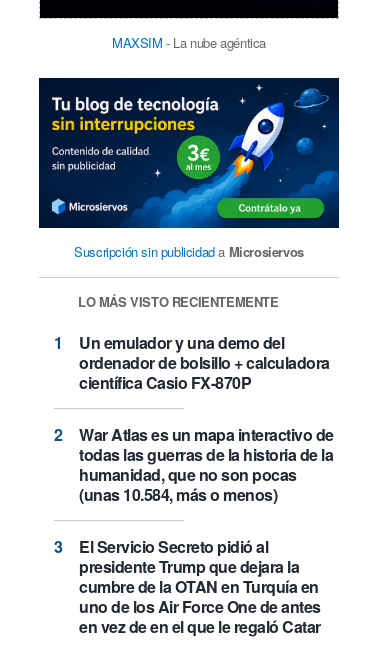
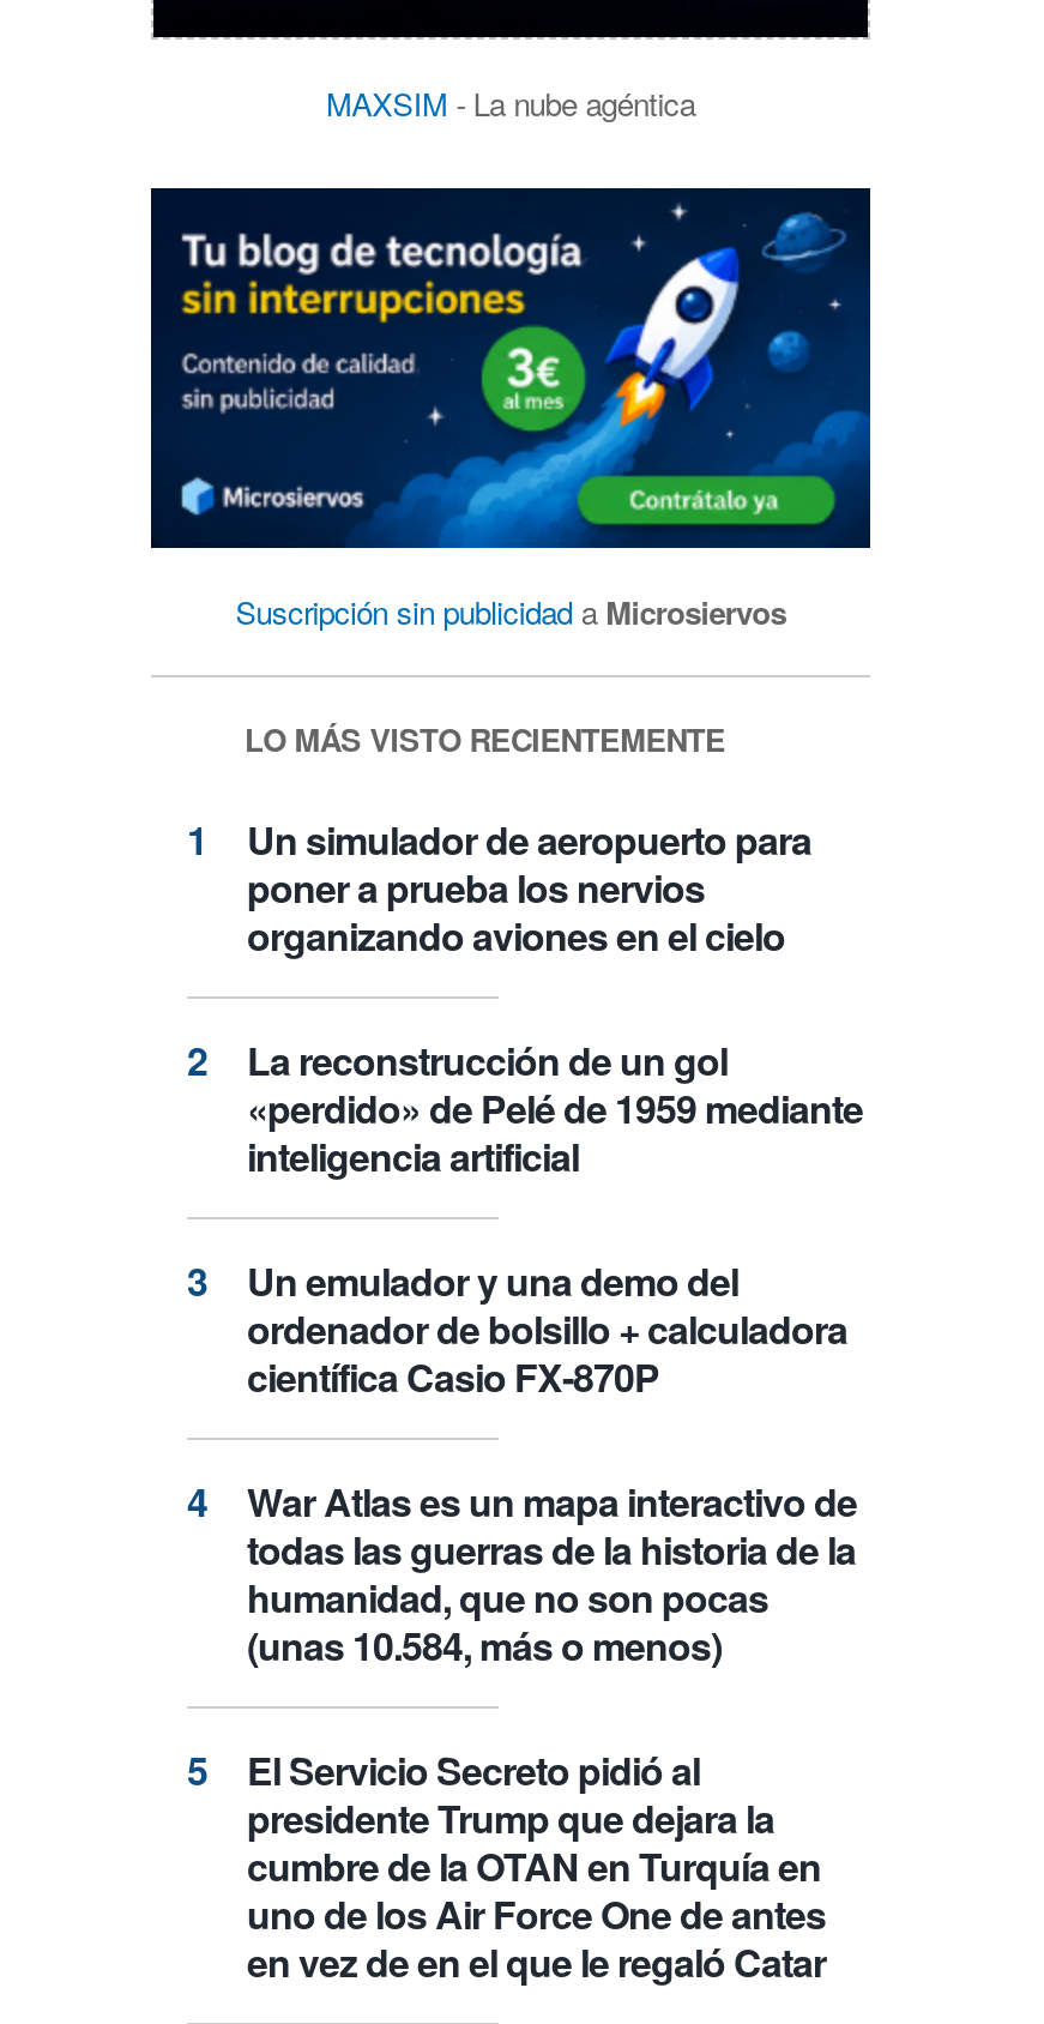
none -> [247,812,863,1183] Un simulador de aeropuerto para | poner a prueba los nervios | organizando aviones en el cielo | La reconstrucción de un gol | «perdido» de Pelé de 1959 mediante | inteligencia artificial

